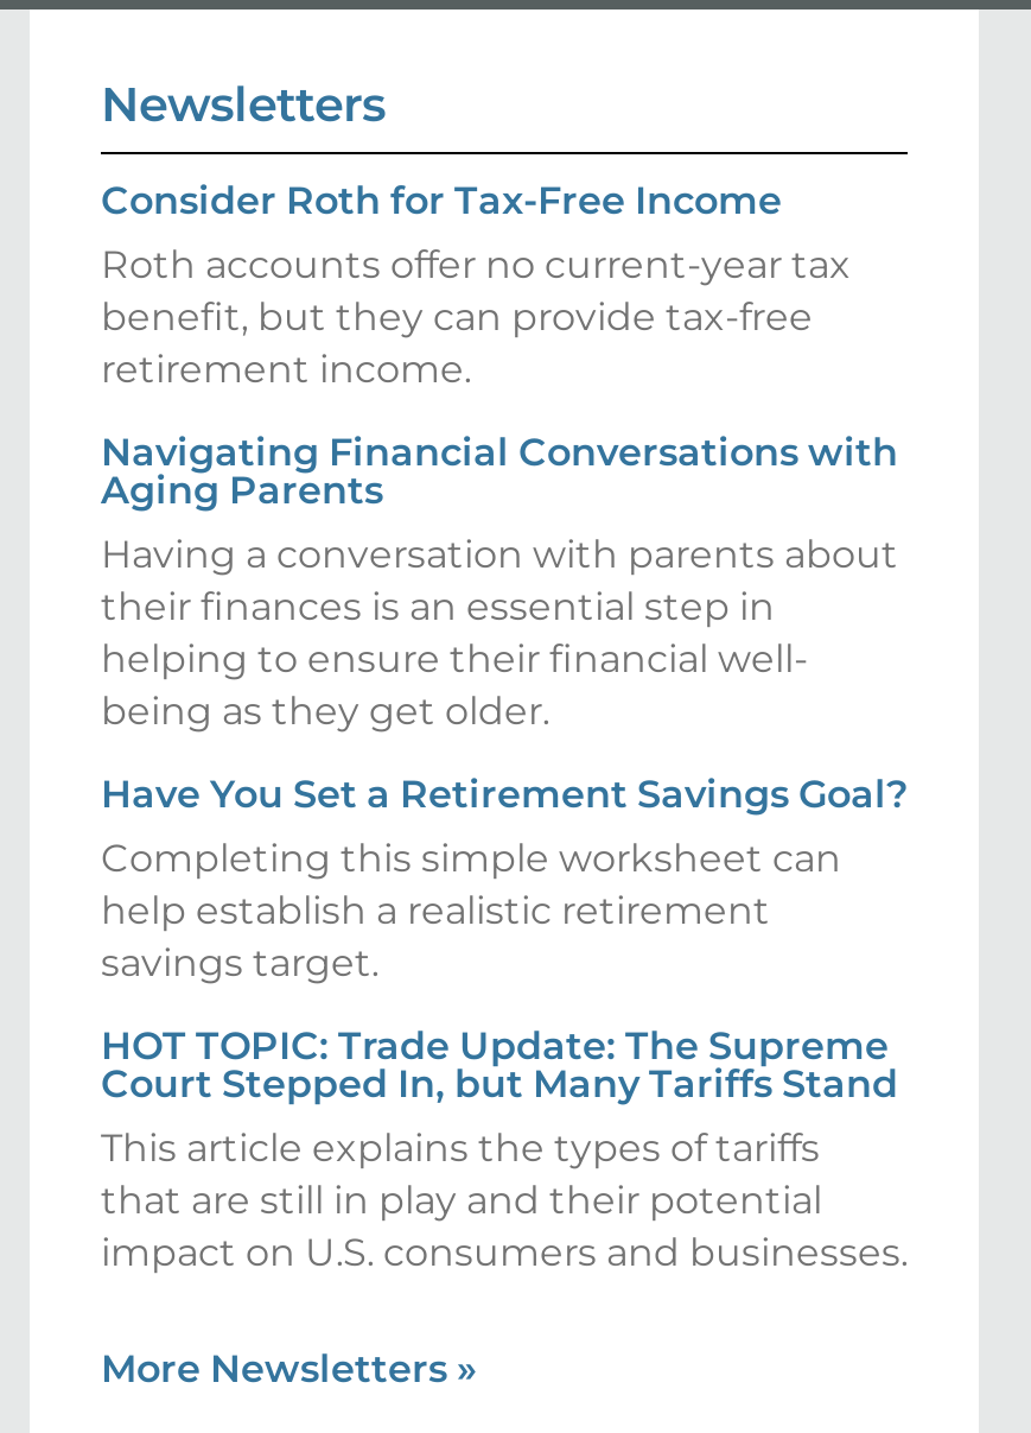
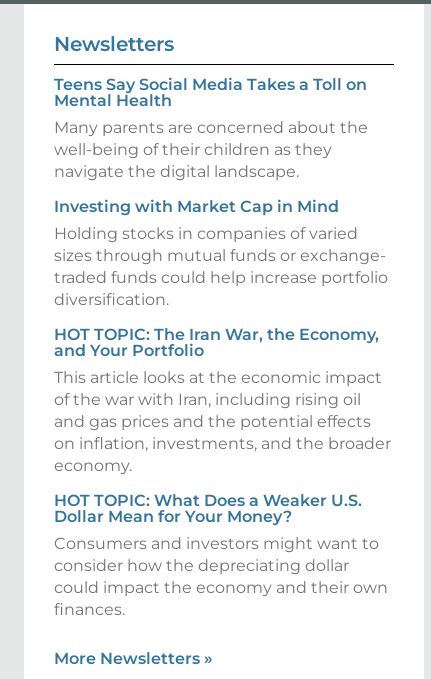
[101,177,851,391] Consider Roth for Tax-Free Income | Roth accounts offer no current-year tax | benefit, but they can provide tax-free | retirement income. -> [54,75,368,181] Teens Say Social Media Takes a Toll on | Mental Health | Many parents are concerned about the | well-being of their children as they | navigate the digital landscape.
[101,429,898,733] Navigating Financial Conversations with | Aging Parents | Having a conversation with parents about | their finances is an essential step in | helping to ensure their financial well- | being as they get older. -> [54,197,388,309] Investing with Market Cap in Mind | Holding stocks in companies of varied | sizes through mutual funds or exchange- | traded funds could help increase portfolio | diversification.
[101,771,908,984] Have You Set a Retirement Savings Goal? | Completing this simple worksheet can | help establish a realistic retirement | savings target. -> [54,325,391,475] HOT TOPIC: The Iran War, the Economy, | and Your Portfolio | This article looks at the economic impact | of the war with Iran, including rising oil | and gas prices and the potential effects | on inflation, investments, and the broader | economy.
[101,1022,908,1274] HOT TOPIC: Trade Update: The Supreme | Court Stepped In, but Many Tariffs Stand | This article explains the types of tariffs | that are still in play and their potential | impact on U.S. consumers and businesses. -> [54,491,388,619] HOT TOPIC: What Does a Weaker U.S. | Dollar Mean for Your Money? | Consumers and investors might want to | consider how the depreciating dollar | could impact the economy and their own | finances.

